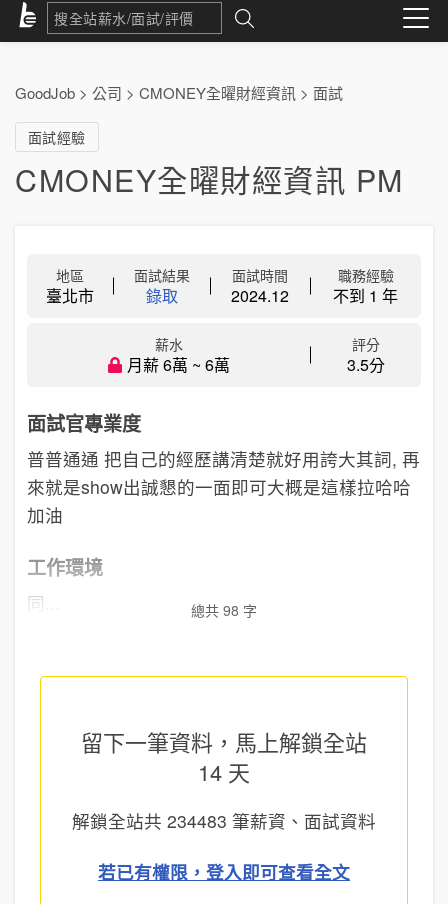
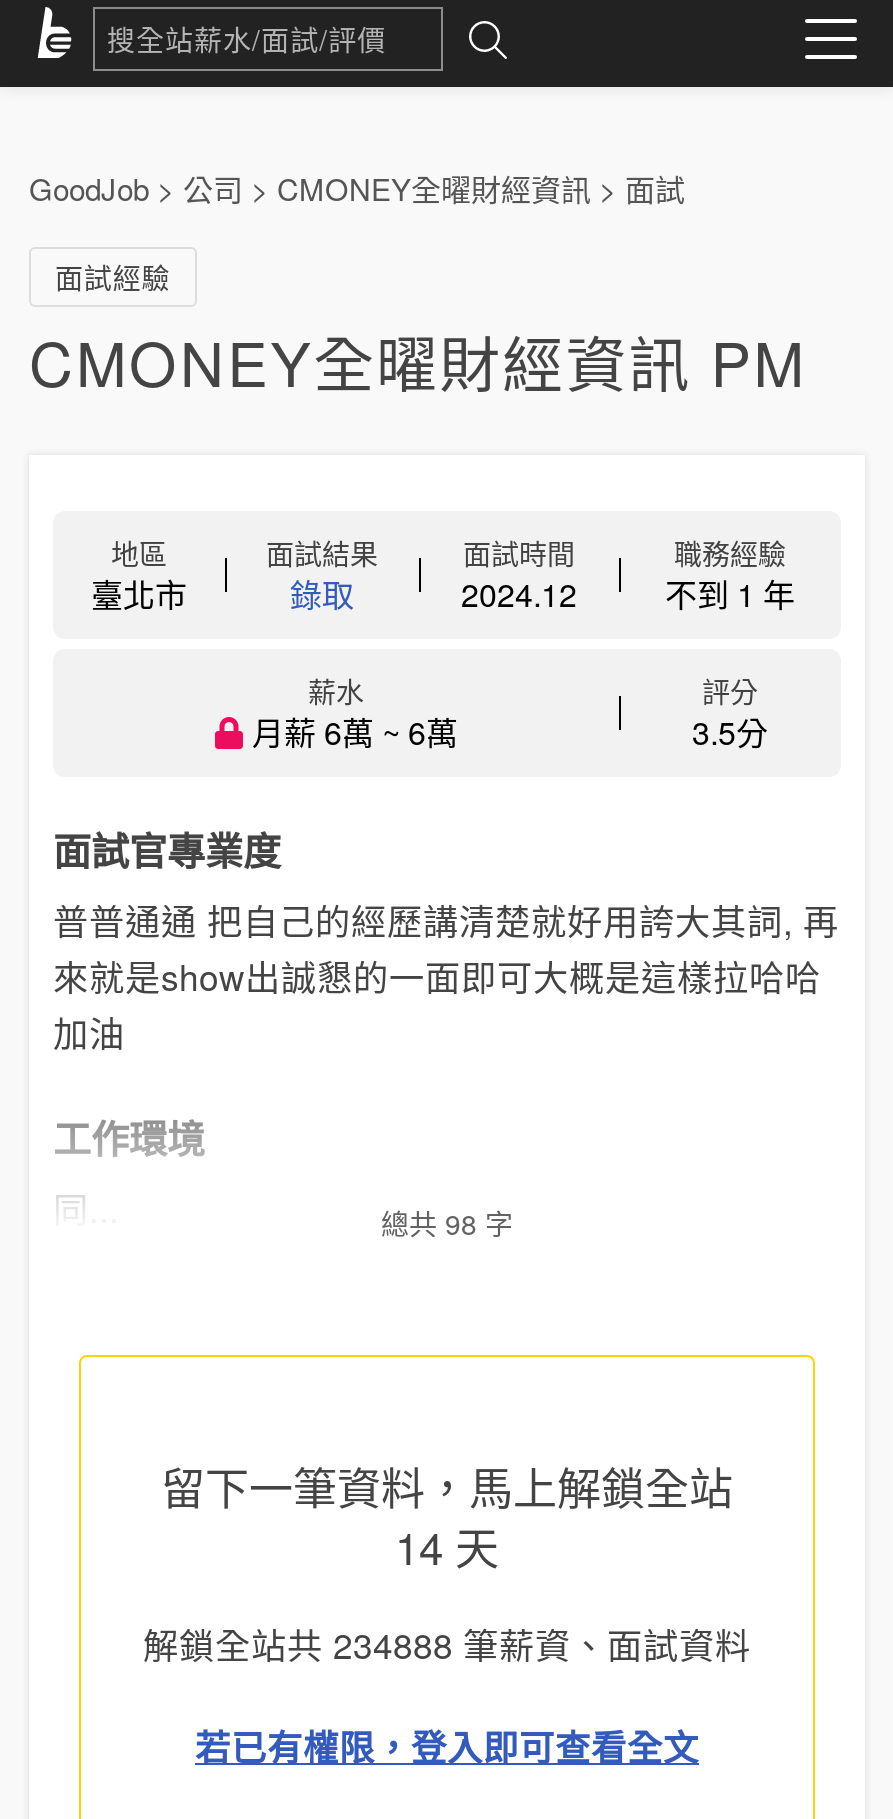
[72,808,376,833] 解鎖全站共234483筆薪資、面試資料 -> [143,1619,751,1669] 解鎖全站共234888筆薪資、面試資料

